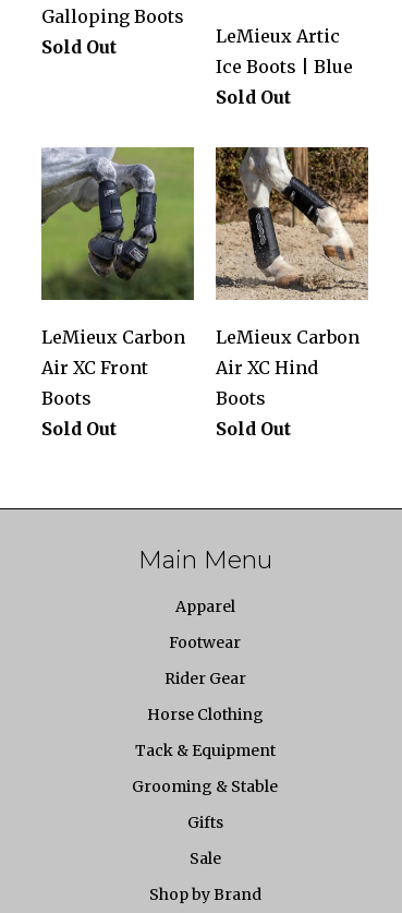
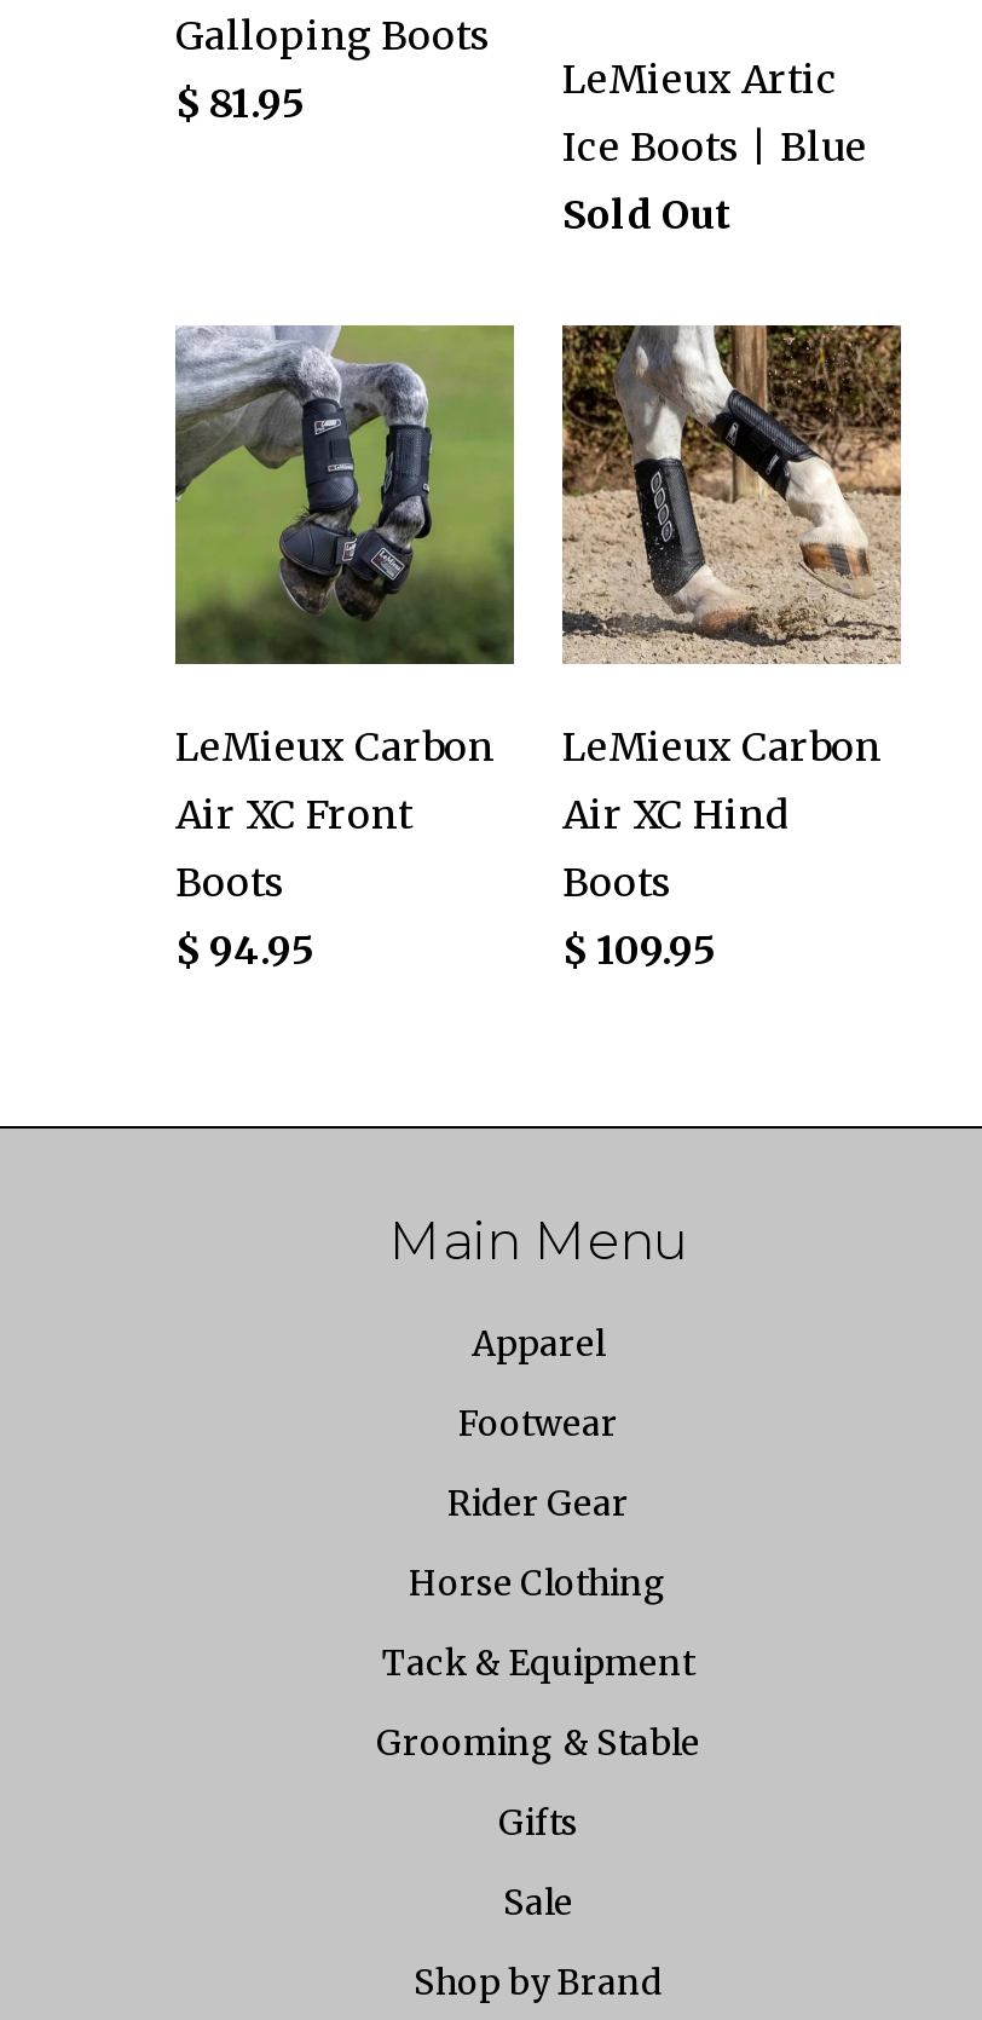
[41,36,117,58] Sold Out -> [175,78,304,127] $ 81.95
[41,418,117,440] Sold Out -> [175,926,313,975] $ 94.95
[216,418,291,440] Sold Out -> [562,926,715,975] $ 109.95

